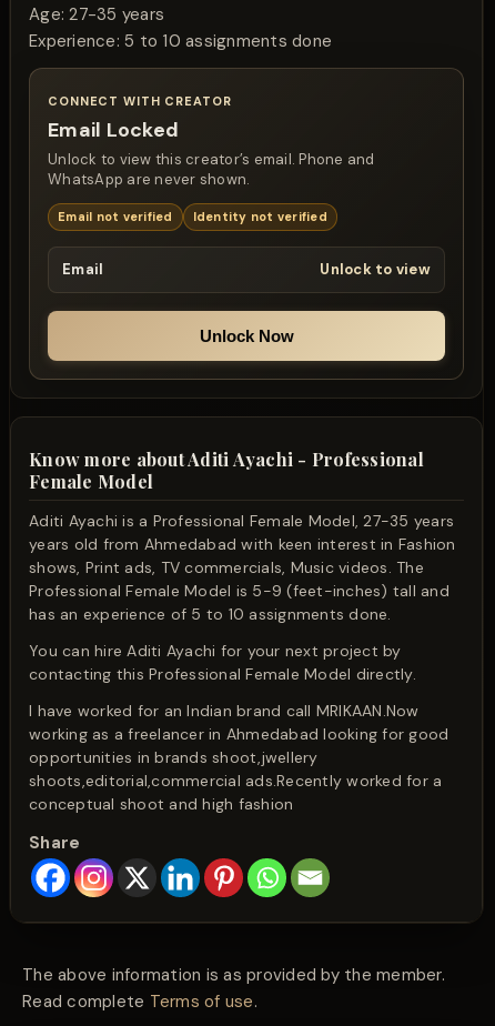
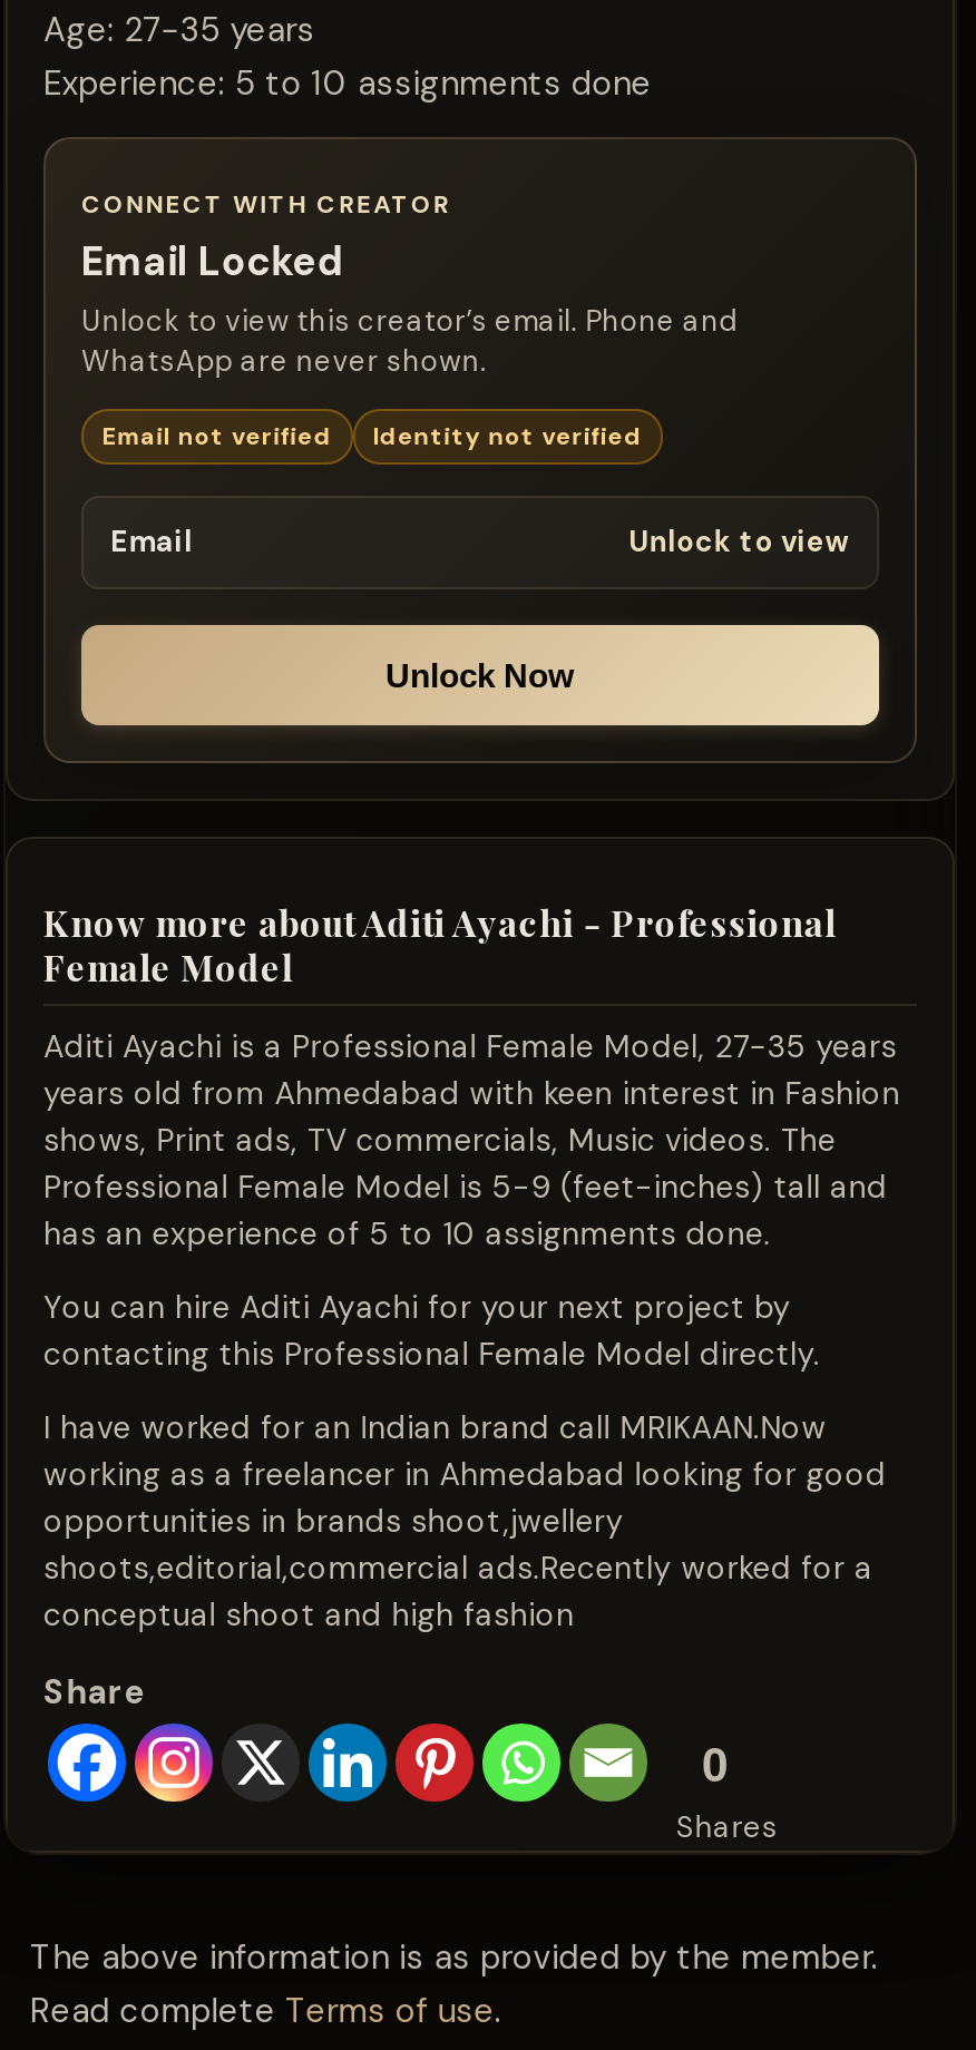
none -> [676,1736,778,1845] 0 | Shares

